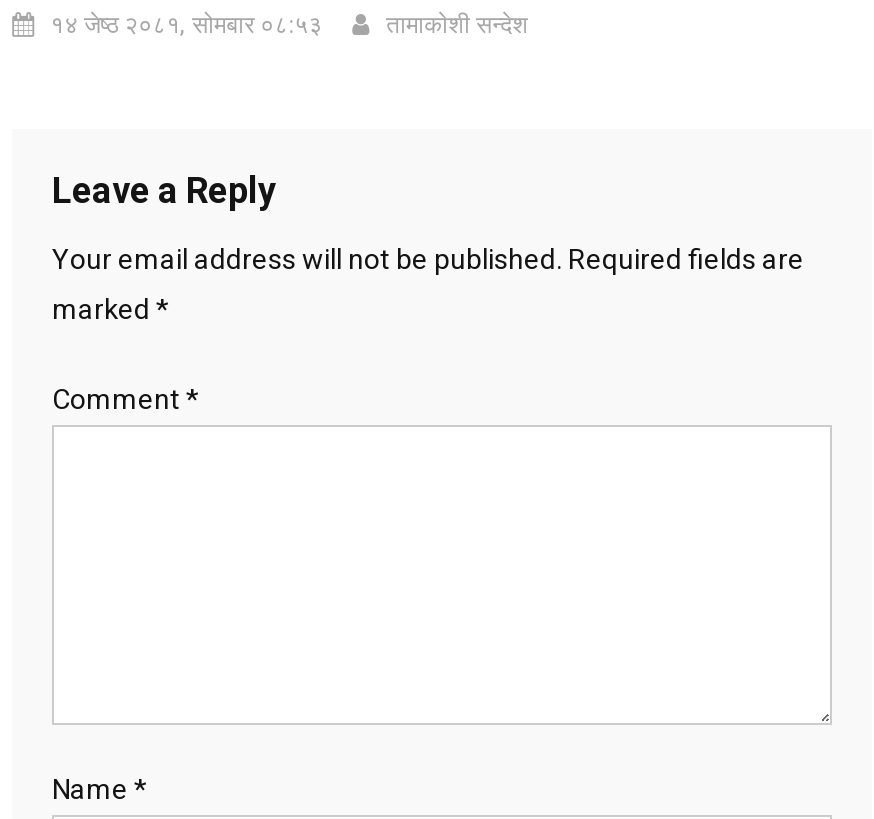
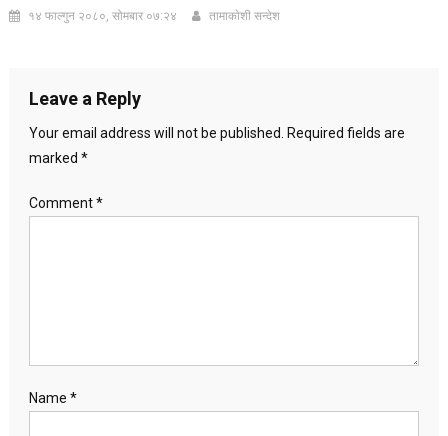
[50,11,322,39] १४ जेष्ठ २०८१, सोमबार ०८:५३ -> [28,9,177,23] १४ फाल्गुन २०८०, सोमबार ०७:२४

